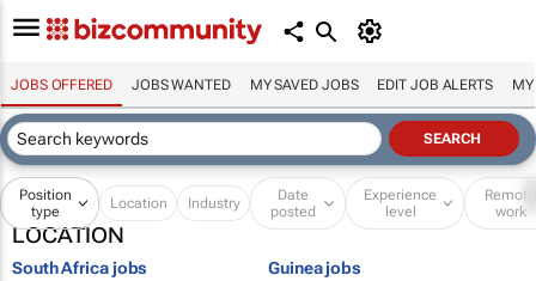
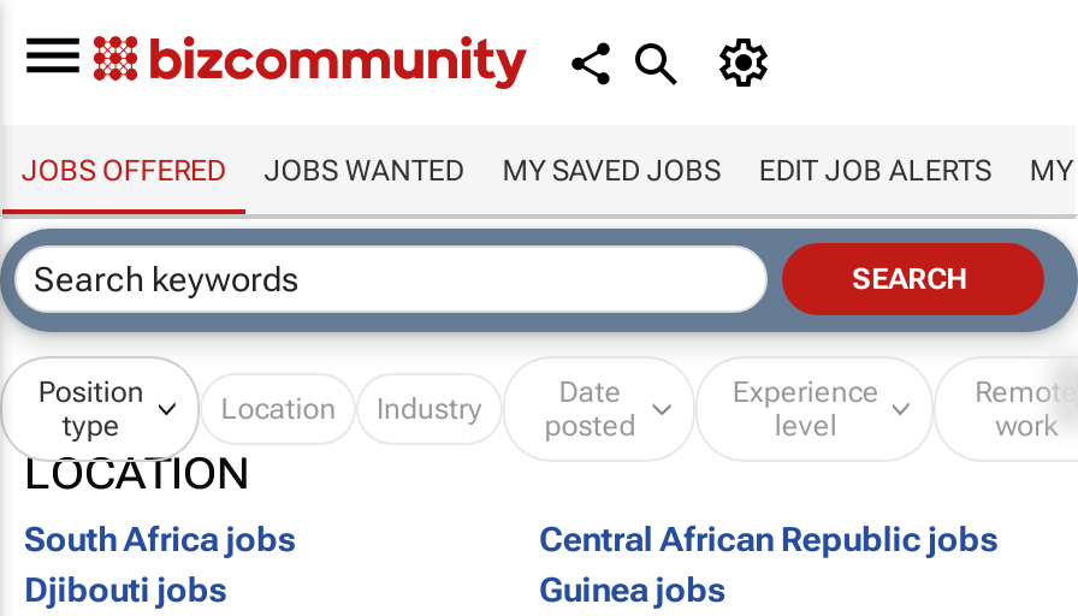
none -> [24,519,999,608] Central African Republic jobs | Djibouti jobs

